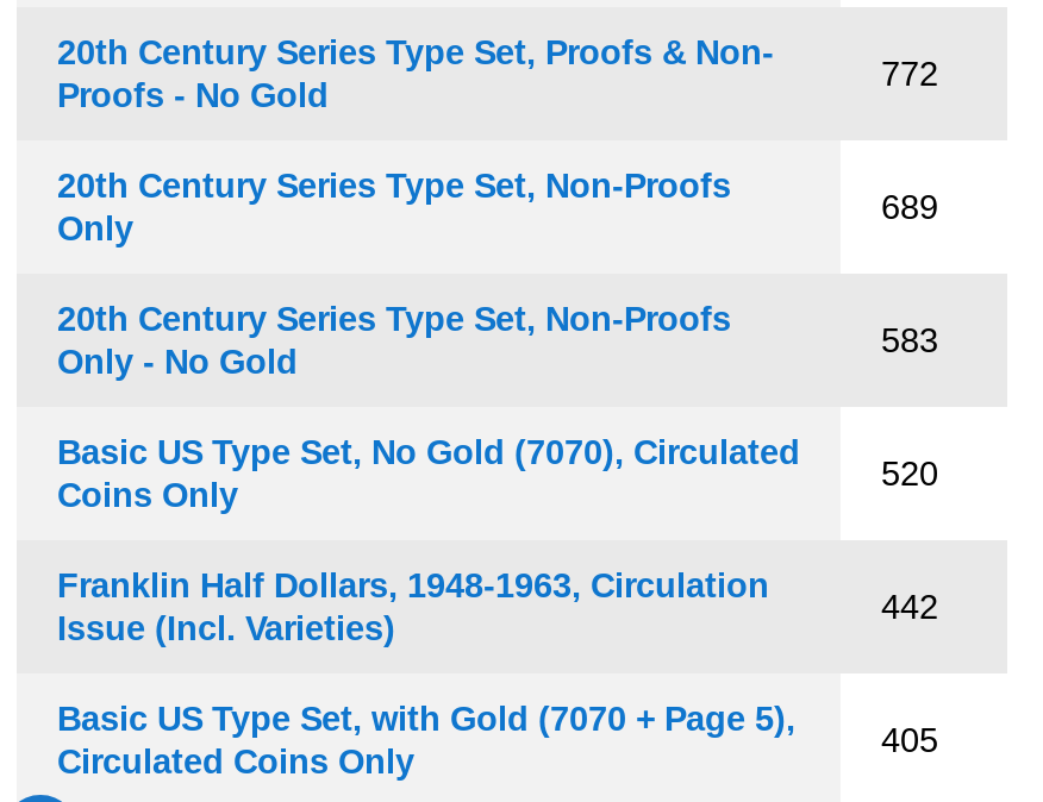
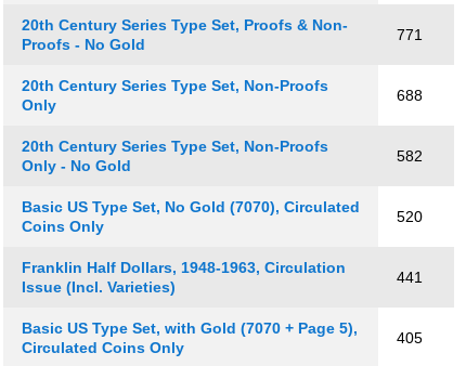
[881,56,938,94] 772 -> [397,26,423,44] 771
[881,189,938,227] 689 -> [397,87,423,104] 688
[881,322,938,360] 583 -> [397,148,423,165] 582
[881,589,938,627] 442 -> [397,269,423,286] 441

